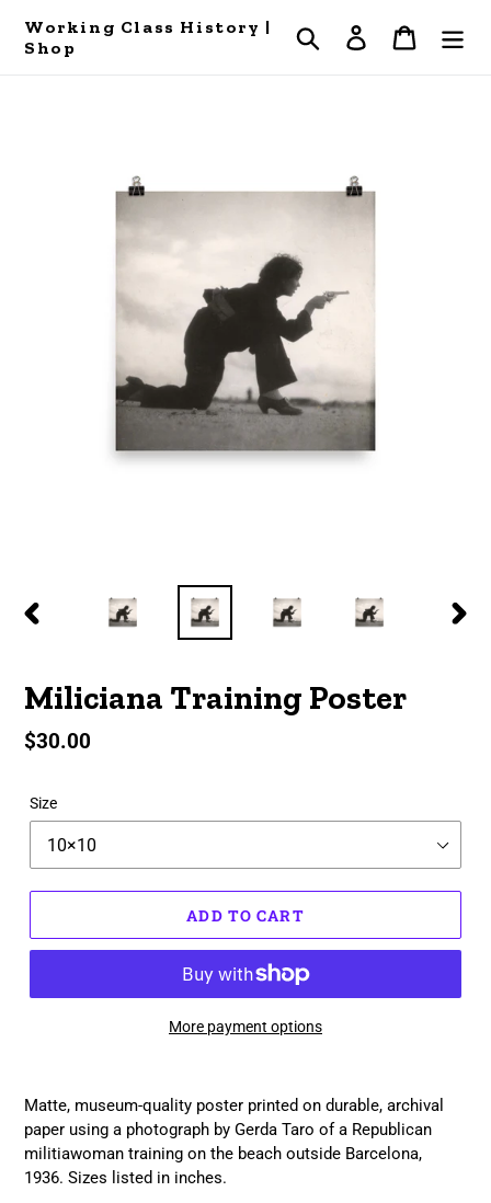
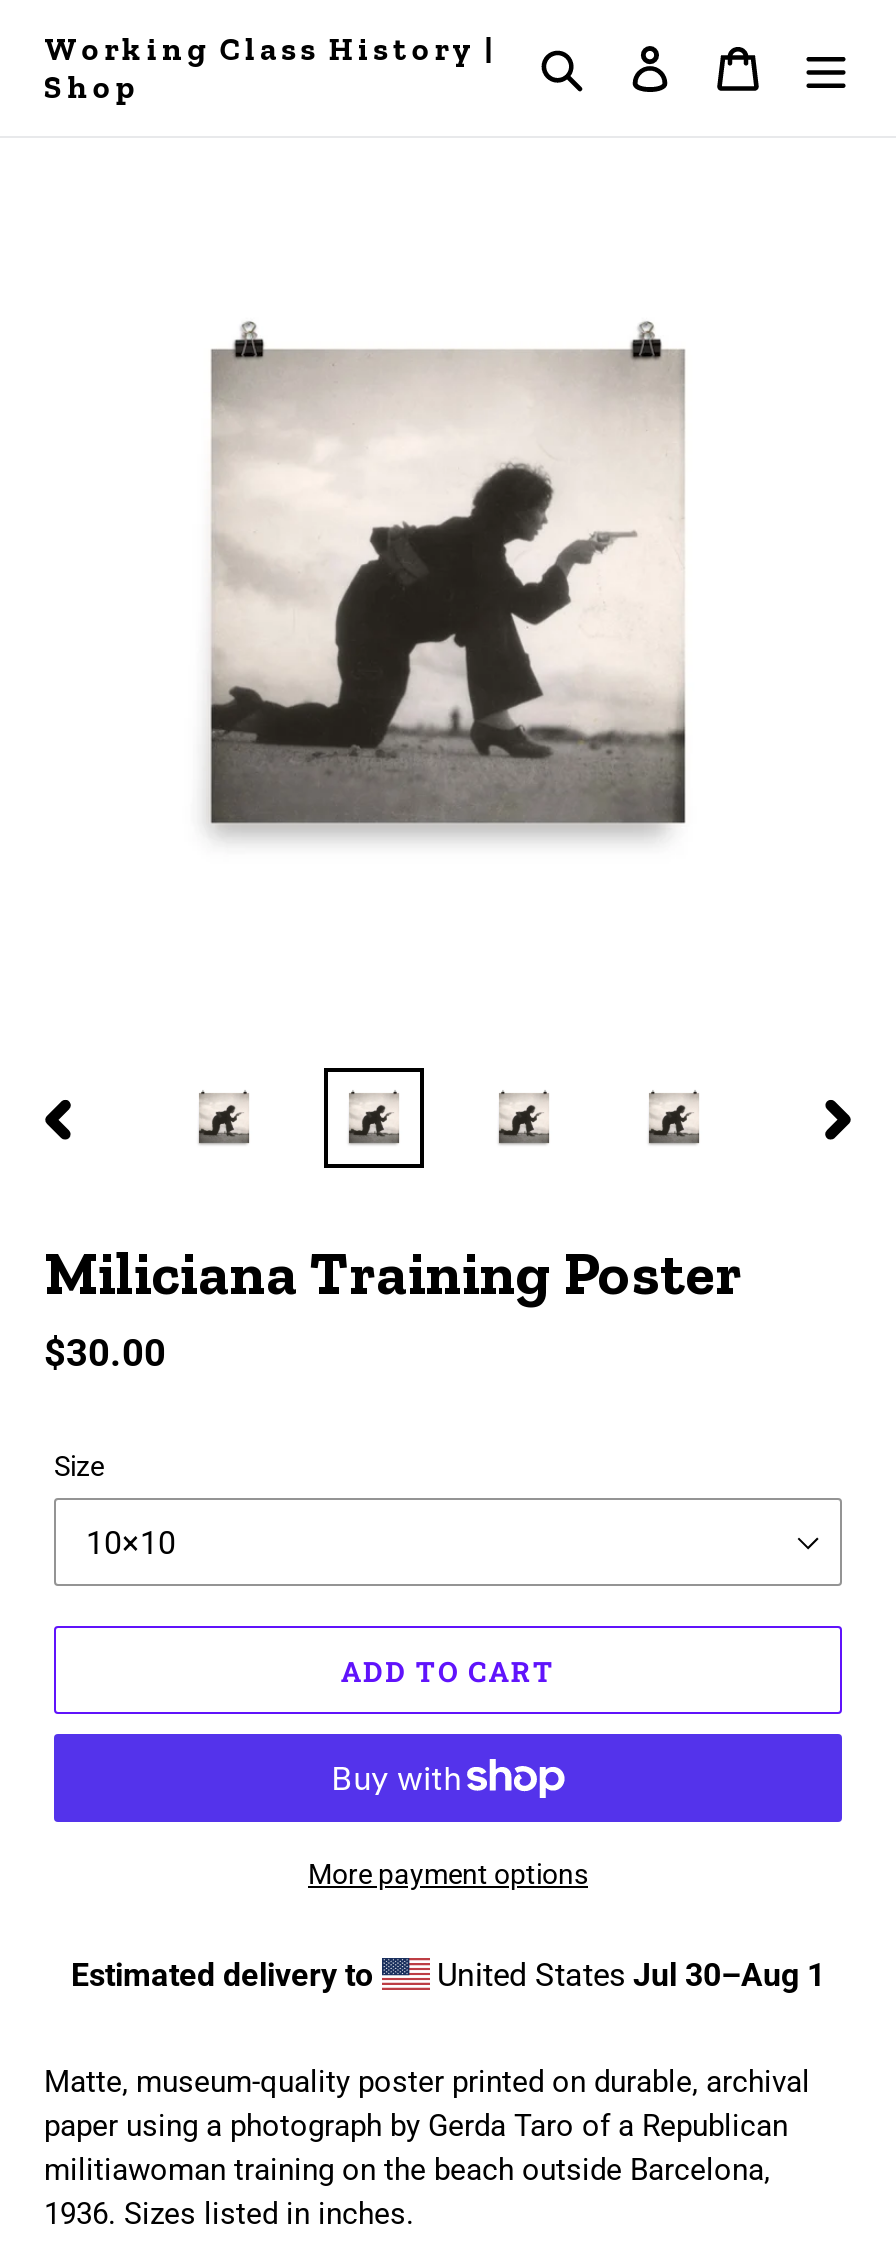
none -> [71,1956,825,1994] Estimated delivery to | United States Jul 30–Aug 1

